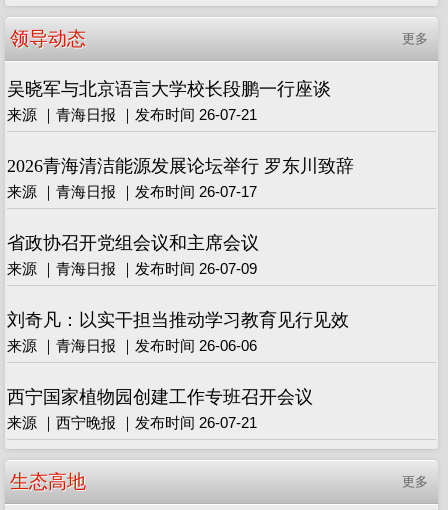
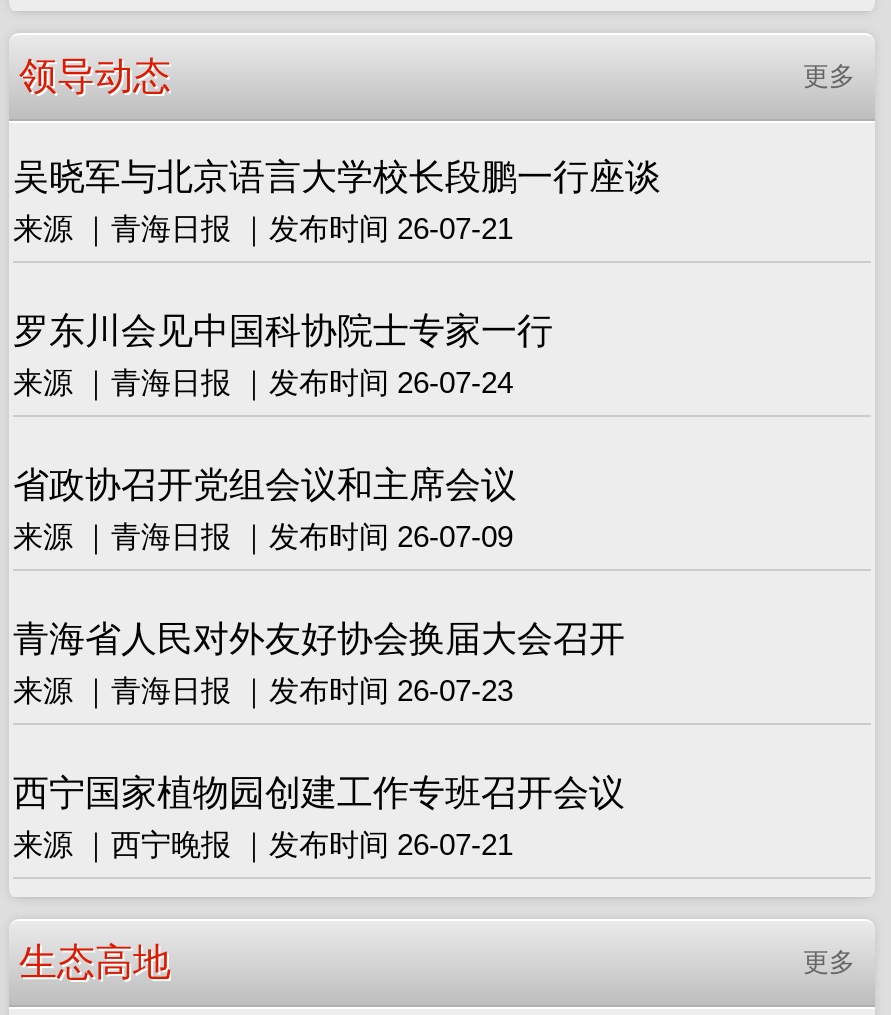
[7,156,354,200] 2026青海清洁能源发展论坛举行 罗东川致辞 | 来源 ｜青海日报 ｜发布时间 26-07-17 -> [13,311,553,399] 罗东川会见中国科协院士专家一行 | 来源 ｜青海日报 ｜发布时间 26-07-24
[7,310,349,354] 刘奇凡：以实干担当推动学习教育见行见效 | 来源 ｜青海日报 ｜发布时间 26-06-06 -> [13,619,625,707] 青海省人民对外友好协会换届大会召开 | 来源 ｜青海日报 ｜发布时间 26-07-23

